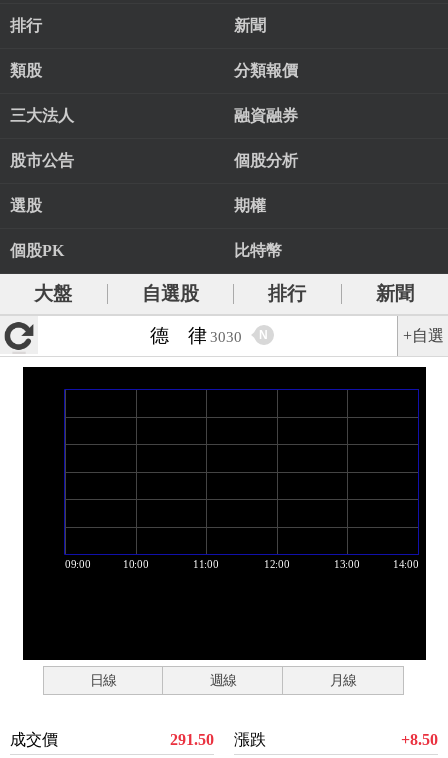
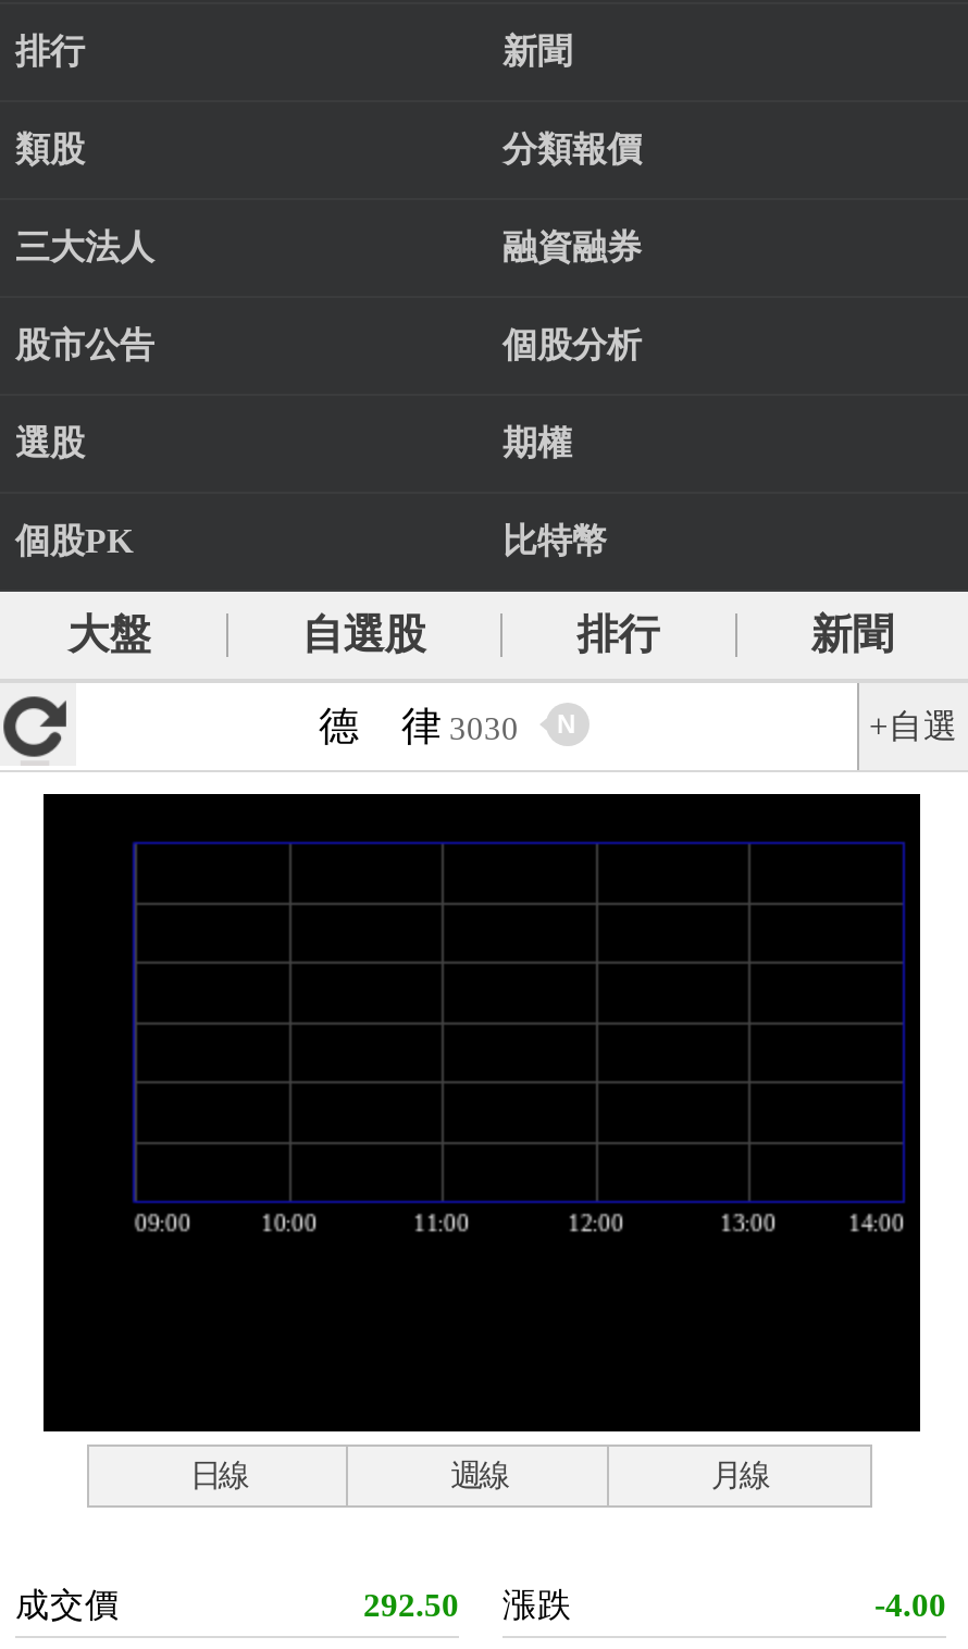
[170,731,266,748] 291.50 漲跌 -> [363,1586,572,1623] 292.50 漲跌
[401,731,438,748] +8.50 -> [874,1586,946,1623] -4.00

